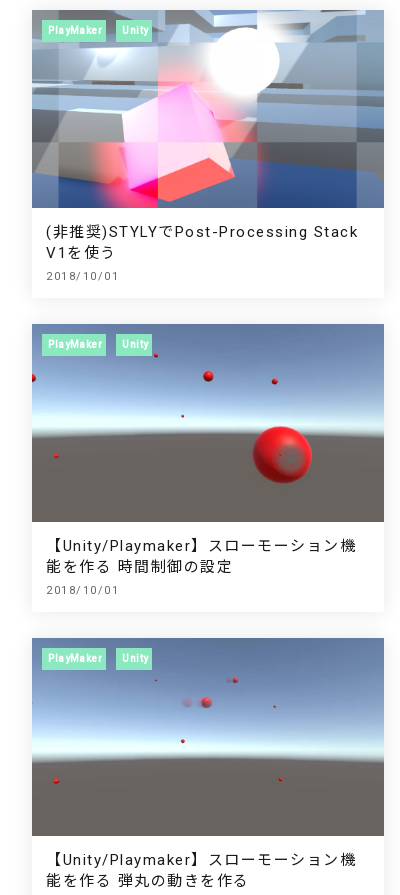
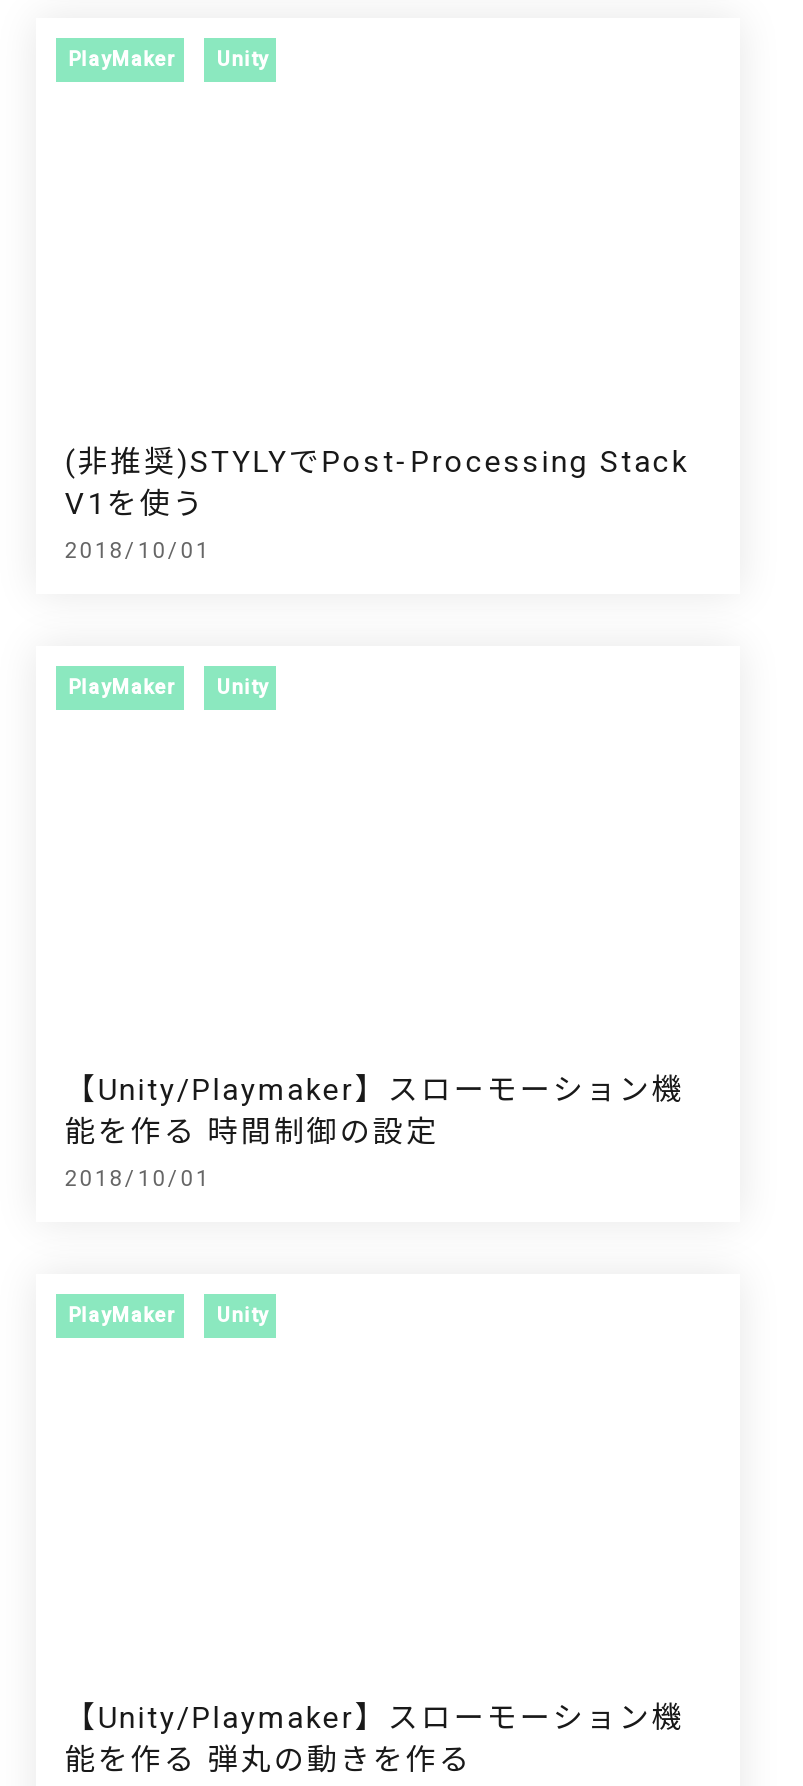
[31,9,385,209] [image] -> none
[31,323,385,523] [image] -> none
[31,637,385,837] [image] -> none

